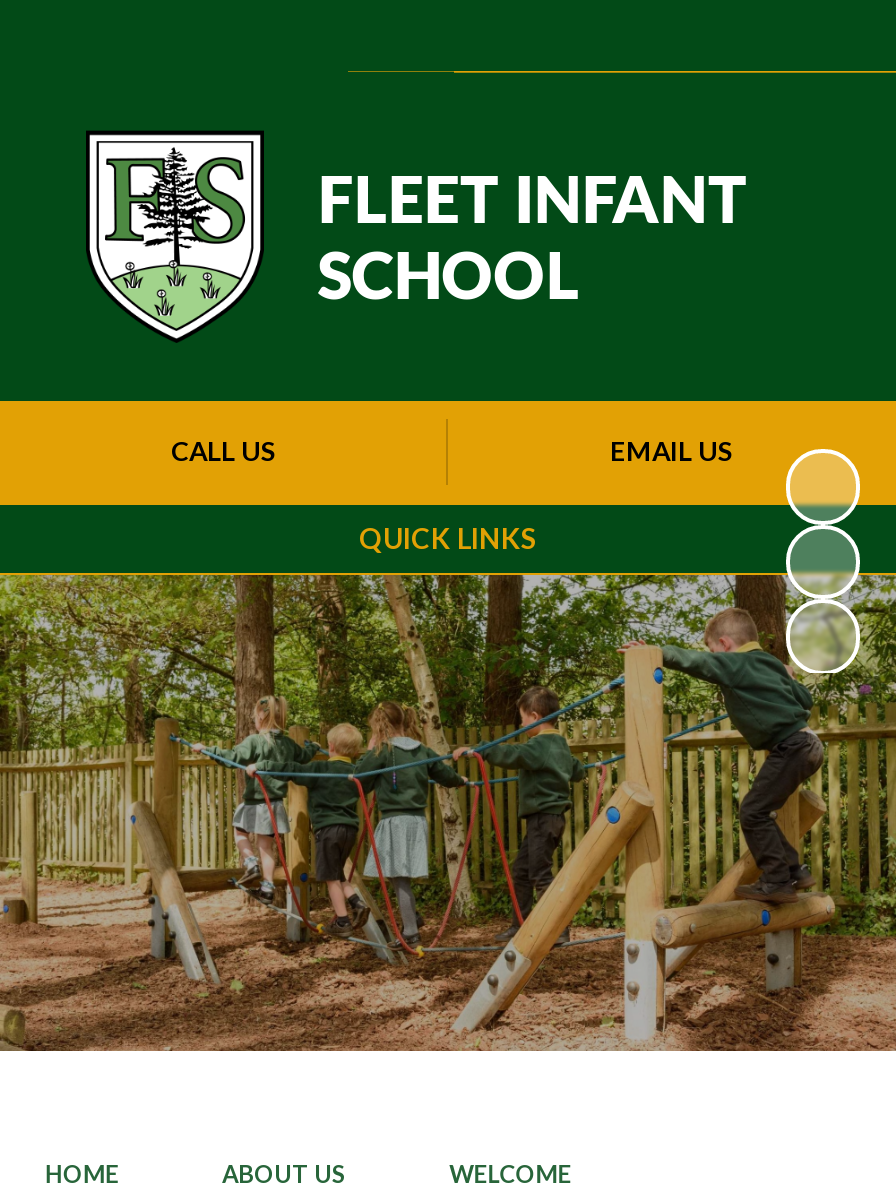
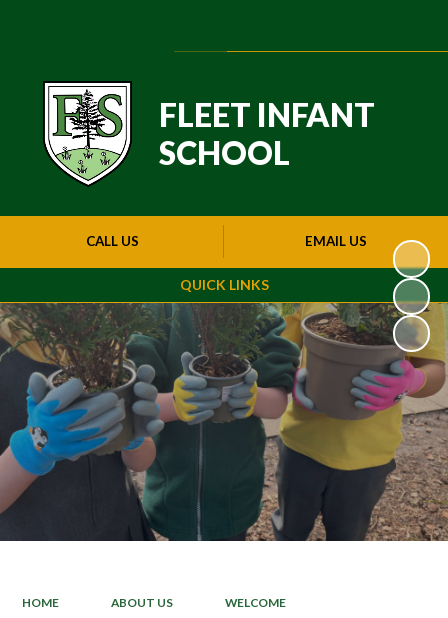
[6,573,890,1053] [image] -> [3,302,445,542] [image]

